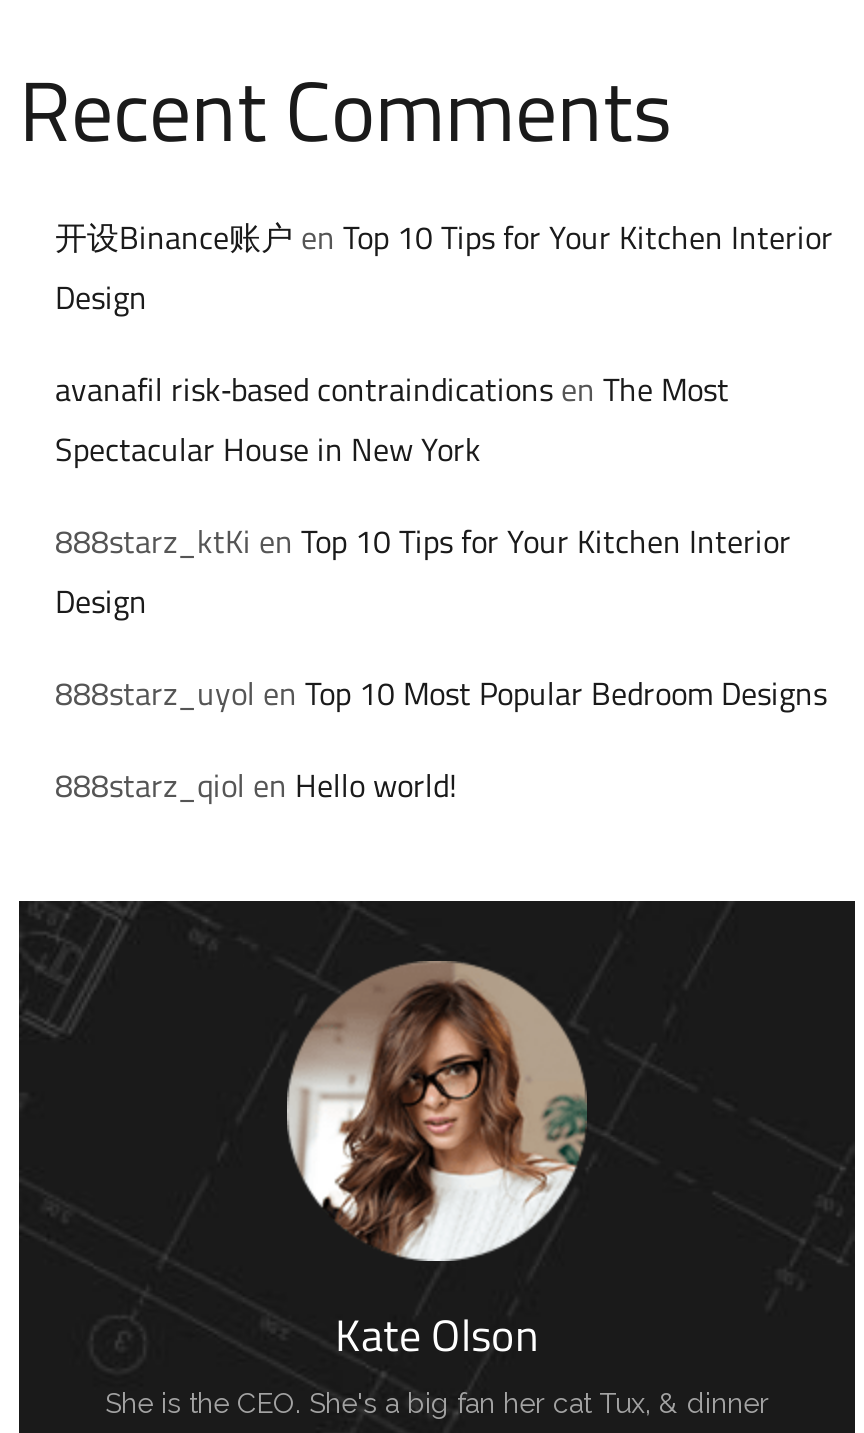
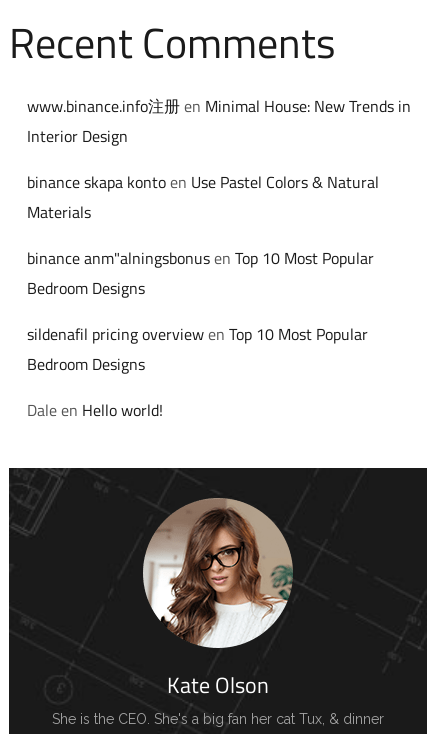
[55,212,833,320] 开设Binance账户en Top 10 Tips for Your Kitchen Interior | Design -> [27,94,411,148] www.binance.info注册en Minimal House: New Trends in | Interior Design
[55,364,729,472] avanafil risk‑based contraindications en The Most | Spectacular House in New York -> [27,170,379,224] binance skapa konto en Use Pastel Colors & Natural | Materials
[55,516,791,624] 888starz_ktKi en Top 10 Tips for Your Kitchen Interior | Design -> [27,246,374,300] binance anm"alningsbonus en Top 10 Most Popular | Bedroom Designs
[55,668,827,716] 888starz_uyol en Top 10 Most Popular Bedroom Designs -> [27,322,368,376] sildenafil pricing overview en Top 10 Most Popular | Bedroom Designs
[55,760,457,808] 888starz_qiol en Hello world! -> [27,398,163,422] Dale en Hello world!

